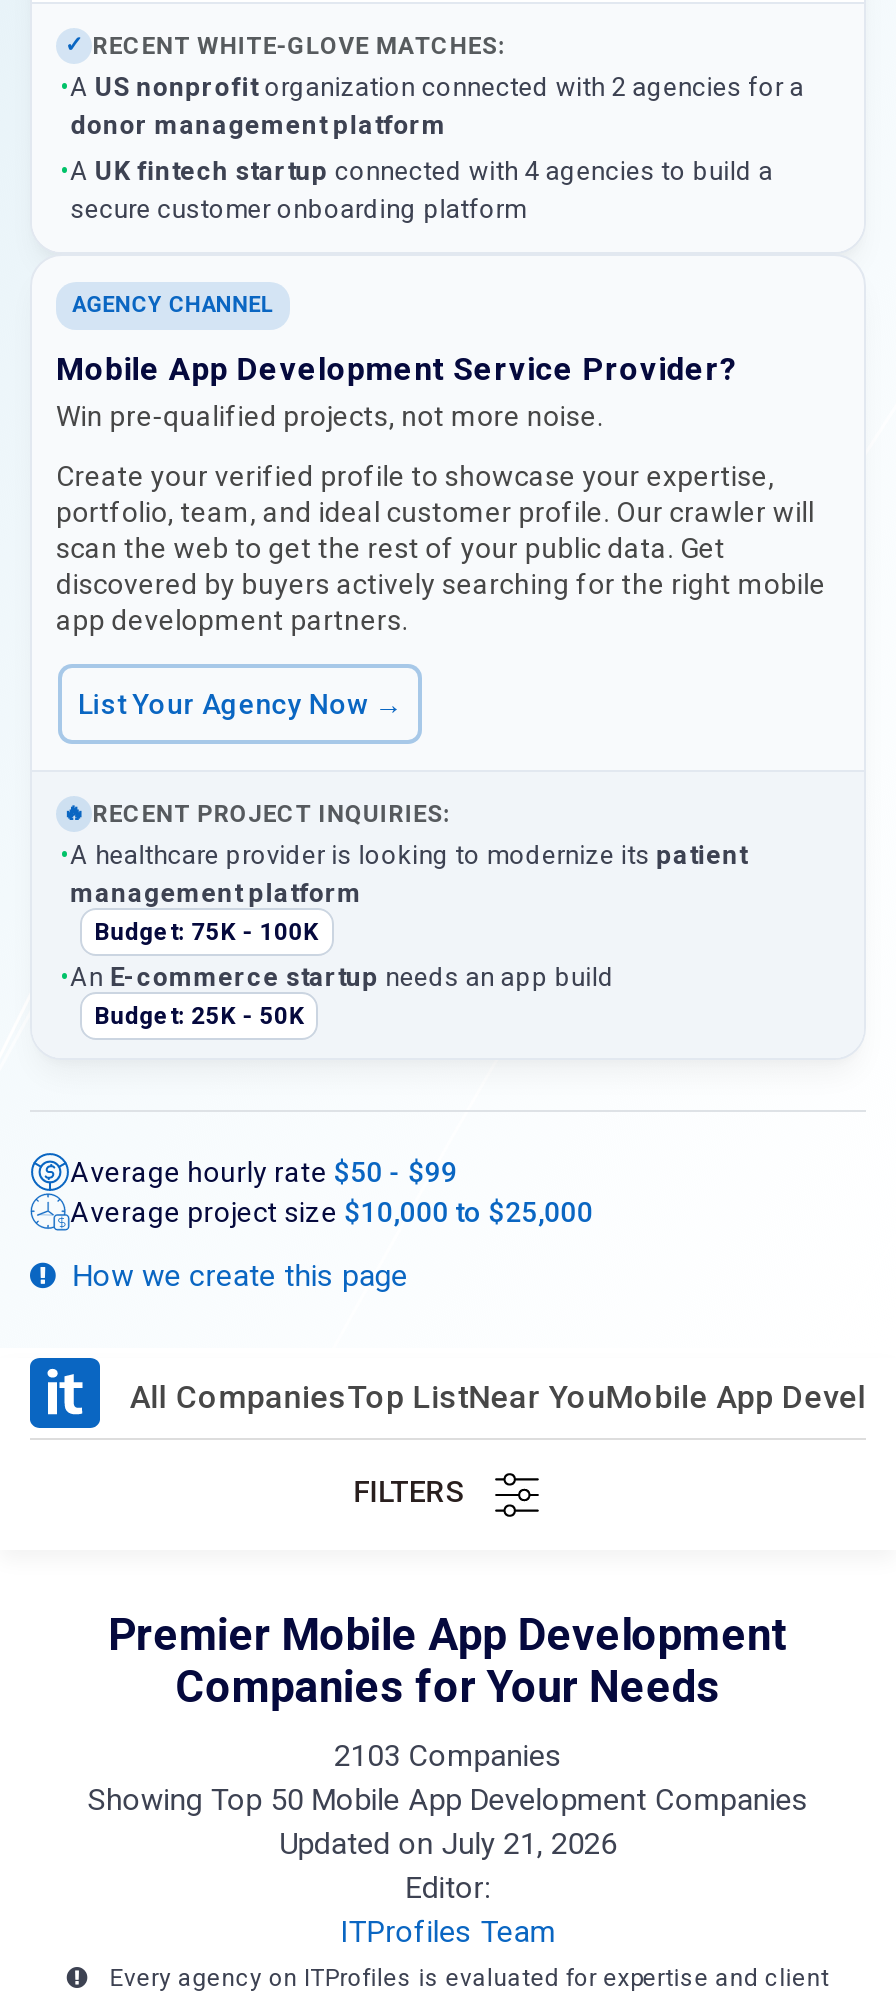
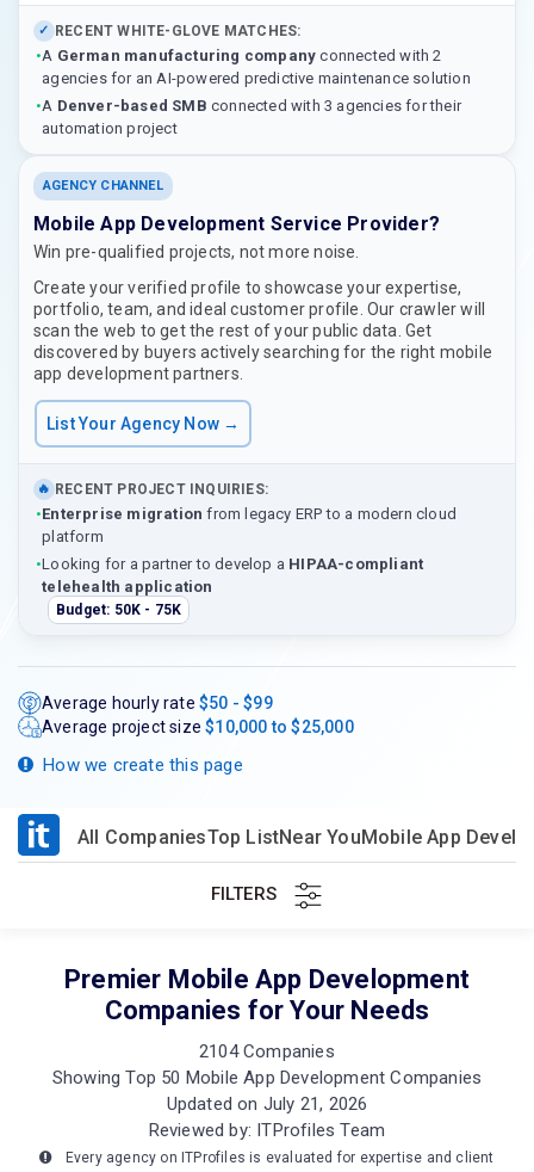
[60,72,804,140] •A US nonprofit organization connected with 2 agencies for a | donor management platform -> [36,46,471,87] •A German manufacturing company connected with 2 | agencies for an AI-powered predictive maintenance solution
[60,156,773,224] •A UK fintech startup connected with 4 agencies to build a | secure customer onboarding platform -> [36,96,461,137] •A Denver-based SMB connected with 3 agencies for their | automation project
[60,840,747,946] •A healthcare provider is looking to modernize its patient | management platform | Budget: 75K - 100K -> [36,505,457,545] •Enterprise migration from legacy ERP to a modern cloud | platform
[60,962,614,1030] •An E-commerce startup needs an app build | Budget: 25K - 50K -> [36,555,423,618] • Looking for a partner to develop a HIPAA-compliant | telehealth application | Budget: 50K - 75K
[334,1738,562,1774] 2103 Companies -> [199,1040,335,1062] 2104 Companies
[340,1870,556,1950] Editor: | ITProfiles Team -> [149,1119,385,1141] Reviewed by: ITProfiles Team

